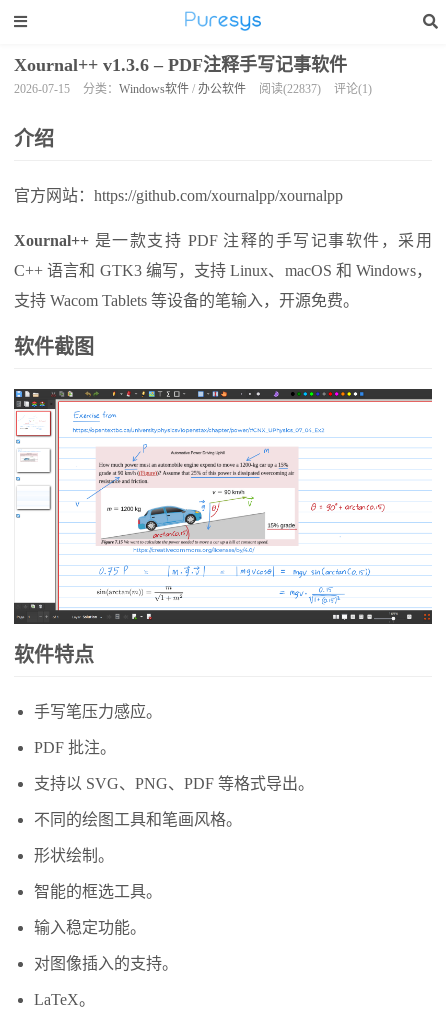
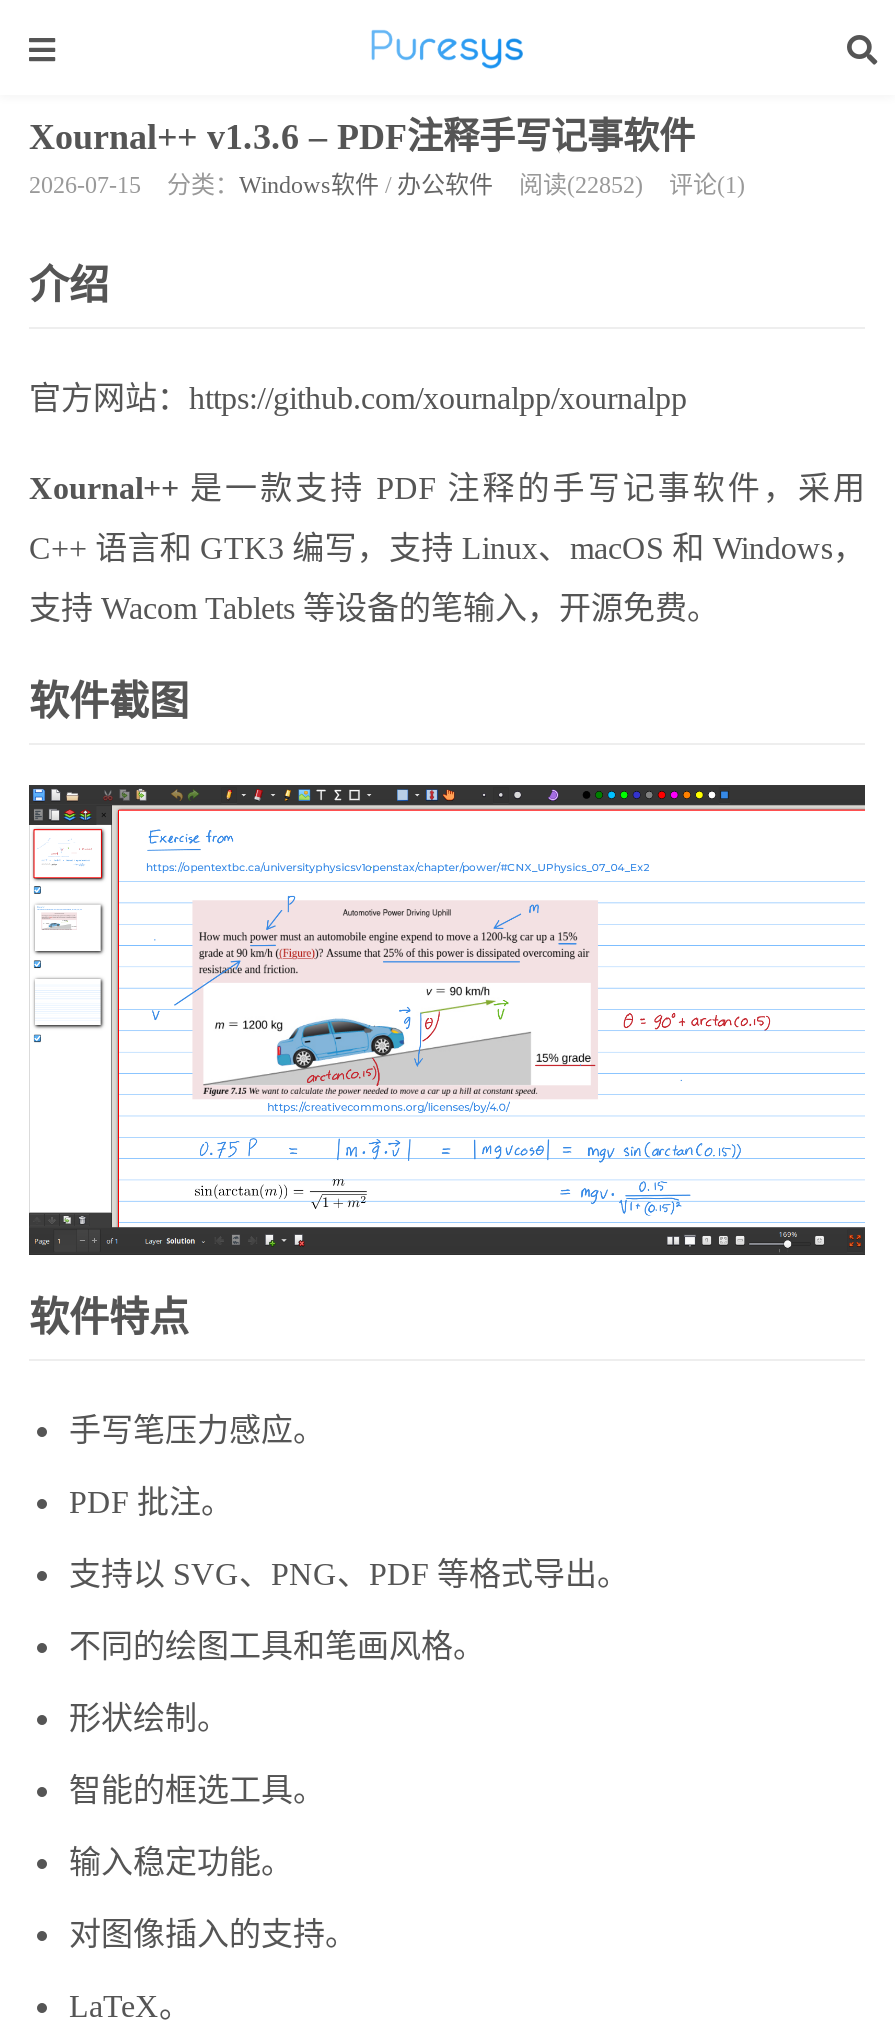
[14,82,372,96] 2026-07-15 分类：Windows软件/办公软件 阅读(22837) 评论(1) -> [29,171,745,199] 2026-07-15 分类：Windows软件/办公软件 阅读(22852) 评论(1)

